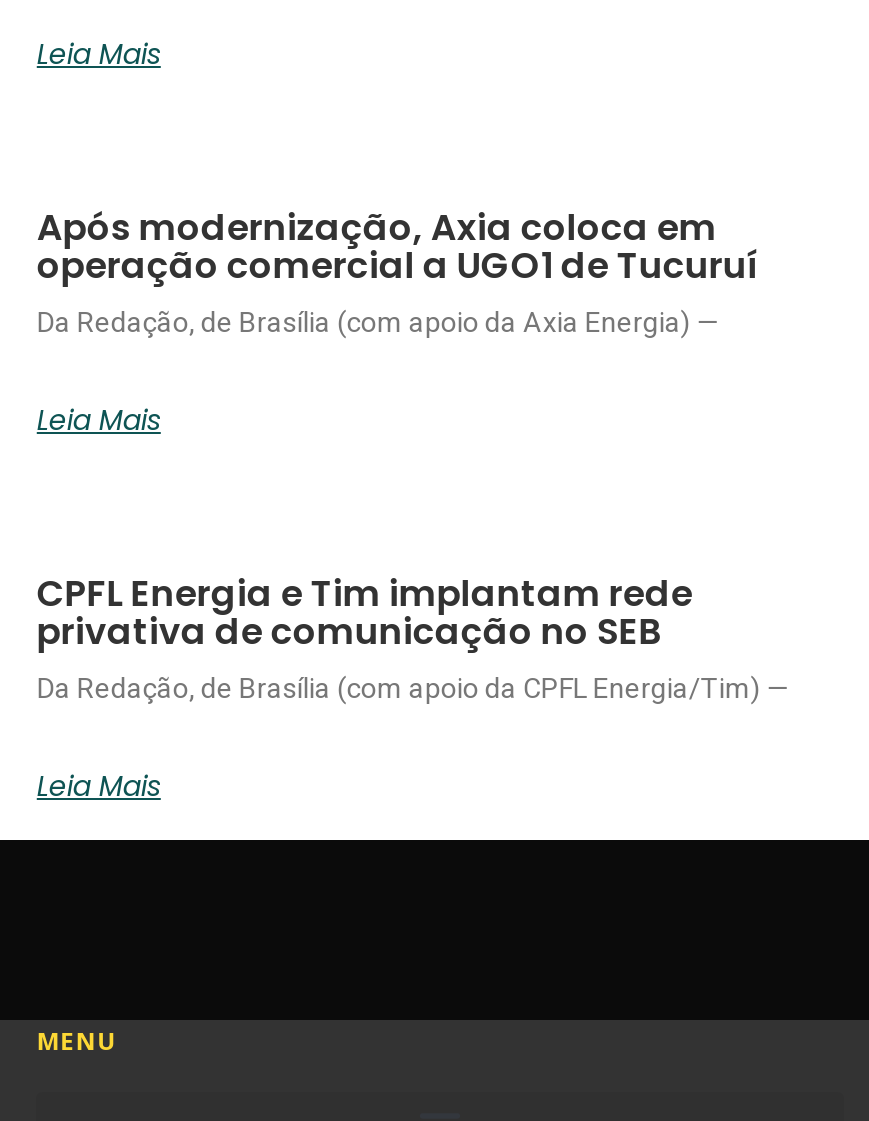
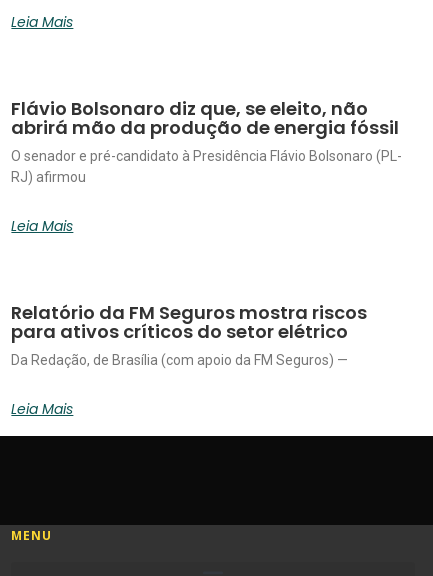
[37,203,759,339] Após modernização, Axia coloca em | operação comercial a UGO1 de Tucuruí | Da Redação, de Brasília (com apoio da Axia Energia) — -> [11,96,402,185] Flávio Bolsonaro diz que, se eleito, não | abrirá mão da produção de energia fóssil | O senador e pré-candidato à Presidência Flávio Bolsonaro (PL- | RJ) afirmou
[37,569,789,705] CPFL Energia e Tim implantam rede | privativa de comunicação no SEB | Da Redação, de Brasília (com apoio da CPFL Energia/Tim) — -> [11,300,367,368] Relatório da FM Seguros mostra riscos | para ativos críticos do setor elétrico | Da Redação, de Brasília (com apoio da FM Seguros) —

